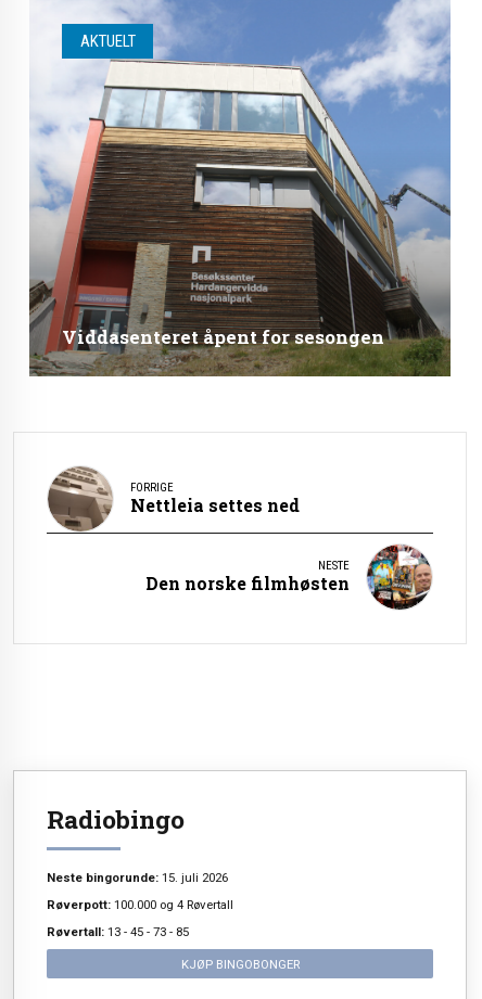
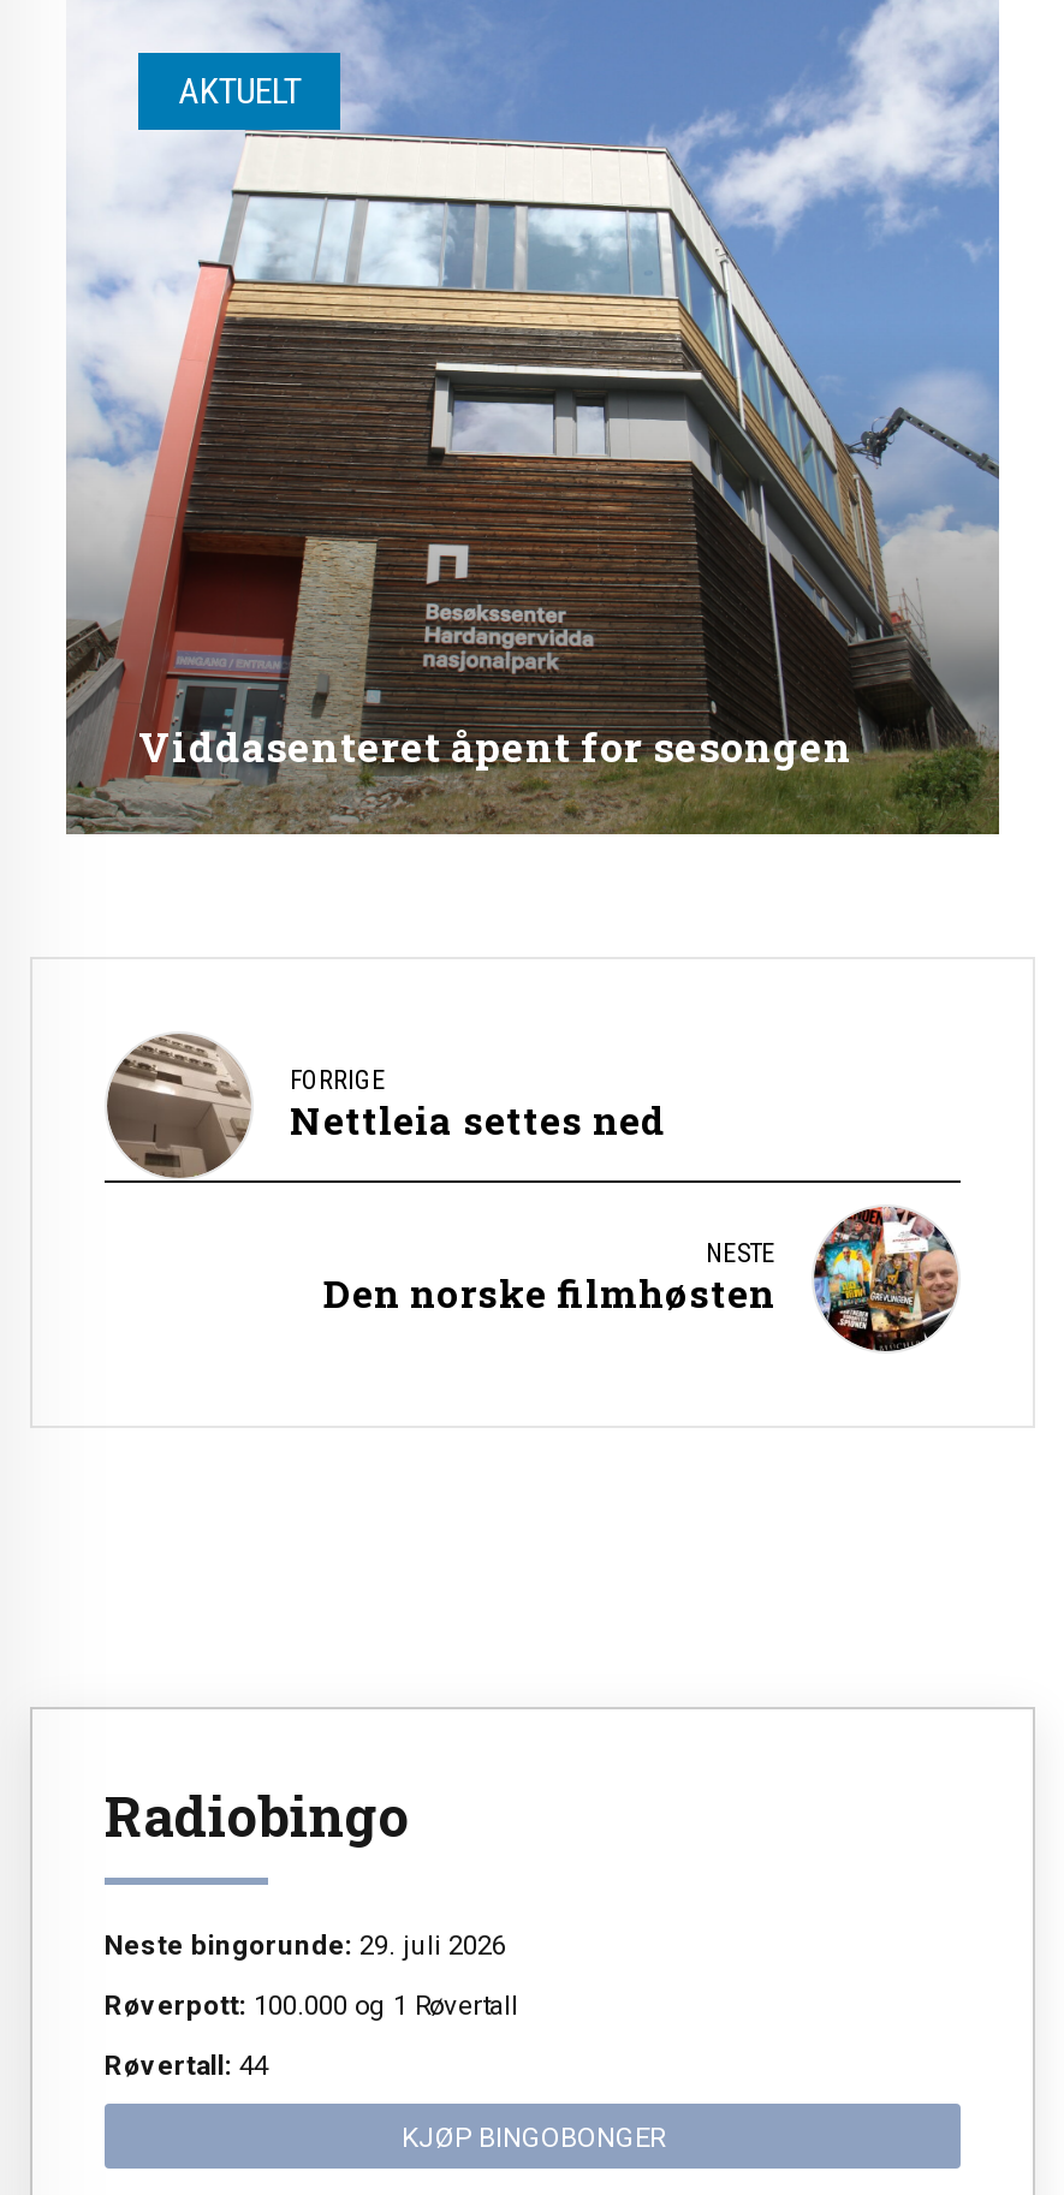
[47,870,228,885] Neste bingorunde: 15. juli 2026 -> [105,1928,506,1962] Neste bingorunde: 29. juli 2026
[47,897,233,912] Røverpott: 100.000 og 4 Røvertall -> [105,1988,518,2022] Røverpott: 100.000 og 1 Røvertall
[47,924,189,940] Røvertall: 13 - 45 - 73 - 85 -> [105,2049,268,2082] Røvertall: 44

